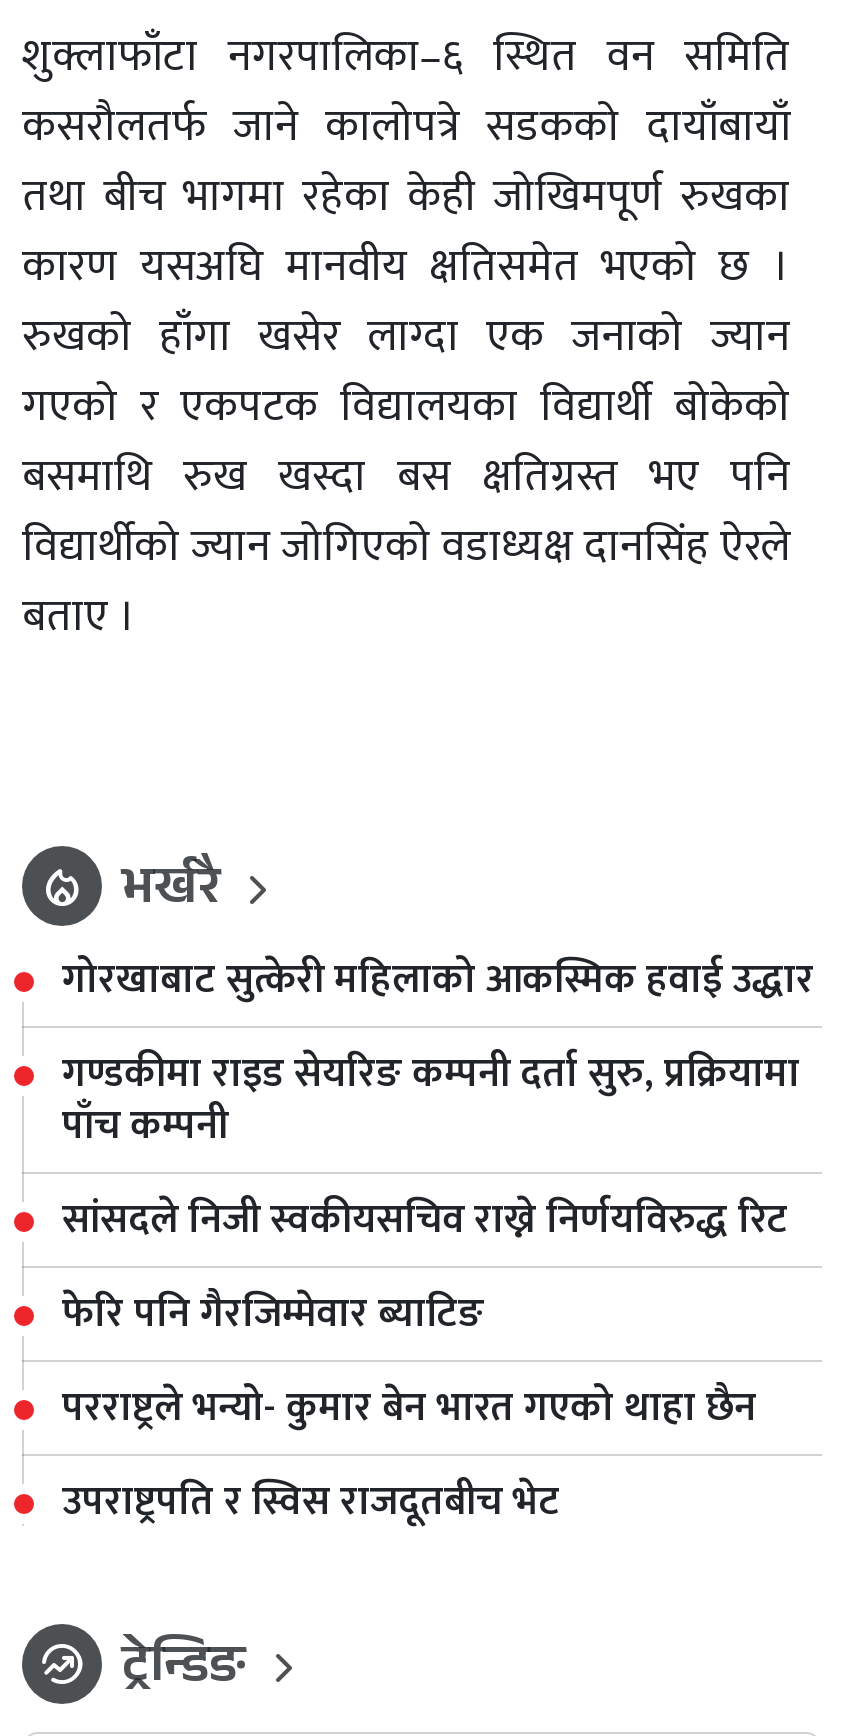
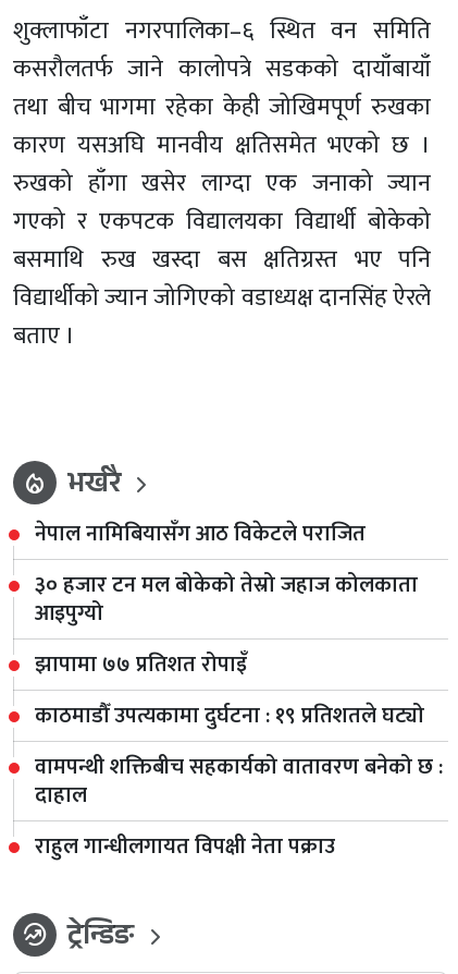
[62,947,814,1537] गोरखाबाट सुत्केरी महिलाको आकस्मिक हवाई उद्धार | गण्डकीमा राइड सेयरिङ कम्पनी दर्ता सुरु, प्रक्रियामा | पाँच कम्पनी | सांसदले निजी स्वकीयसचिव राख्ने निर्णयविरुद्ध रिट | फेरि पनि गैरजिम्मेवार ब्याटिङ | परराष्ट्रले भन्यो- कुमार बेन भारत गएको थाहा छैन | उपराष्ट्रपति र स्विस राजदूतबीच भेट -> [35,516,443,865] नेपाल नामिबियासँग आठ विकेटले पराजित | ३० हजार टन मल बोकेको तेस्रो जहाज कोलकाता | आइपुग्यो | झापामा ७७ प्रतिशत रोपाइँ | काठमाडौँ उपत्यकामा दुर्घटना : १९ प्रतिशतले घट्यो | वामपन्थी शक्तिबीच सहकार्यको वातावरण बनेको छ : | दाहाल | राहुल गान्धीलगायत विपक्षी नेता पक्राउ

